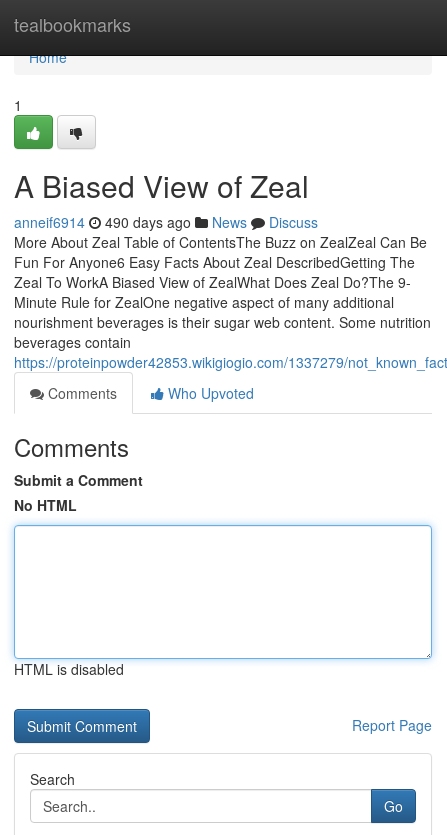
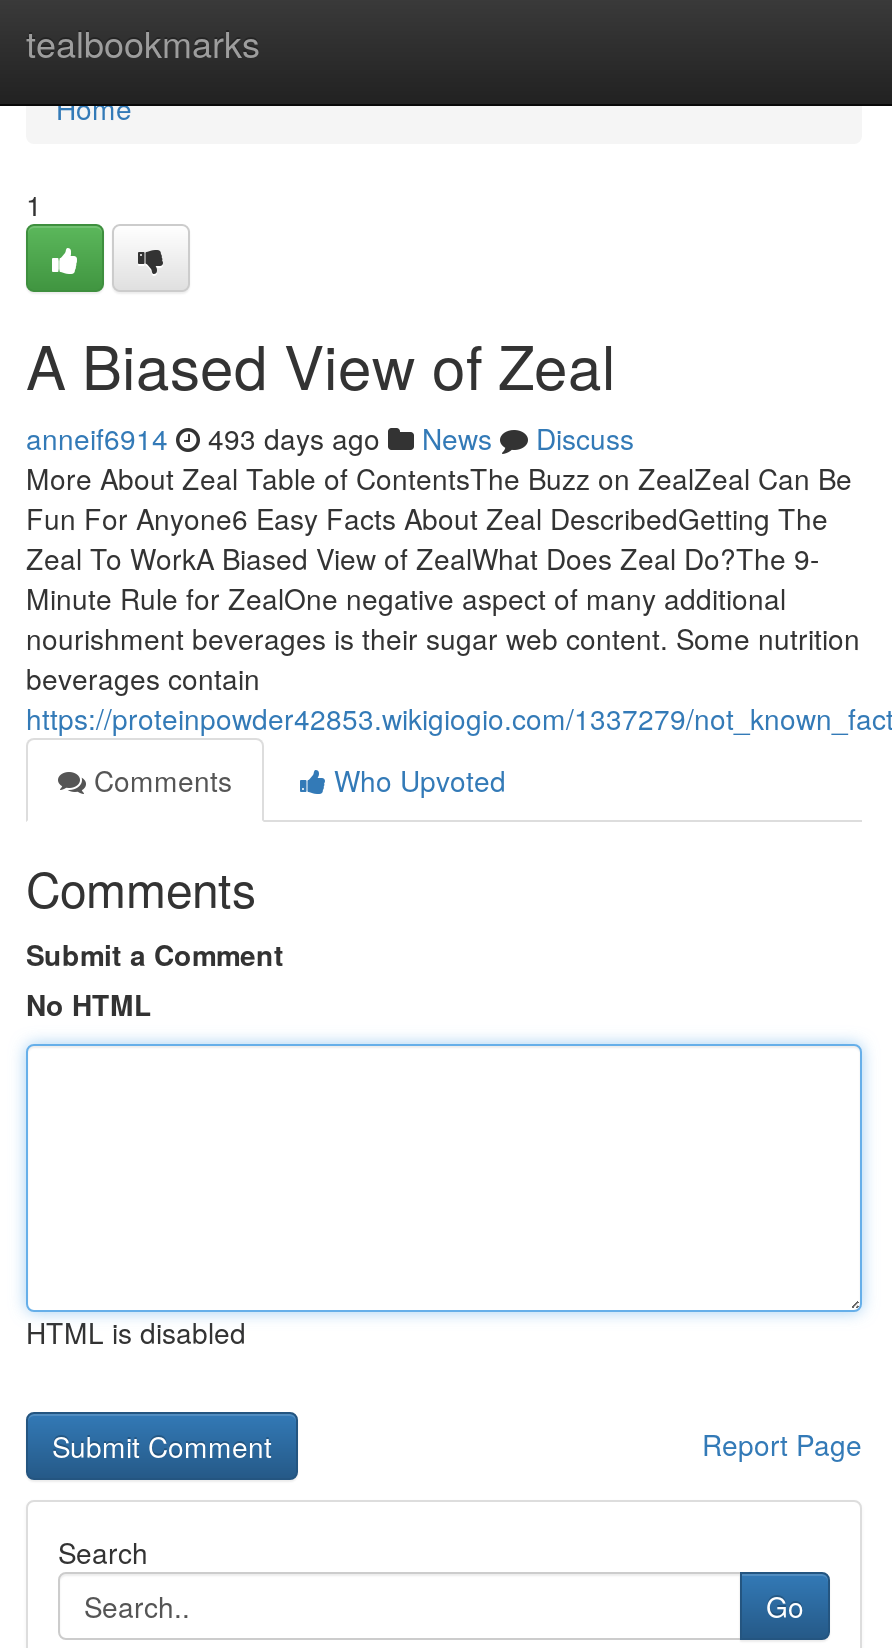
[14,212,318,232] anneif6914 490 days ago News Discuss -> [26,418,634,458] anneif6914 493 days ago News Discuss

